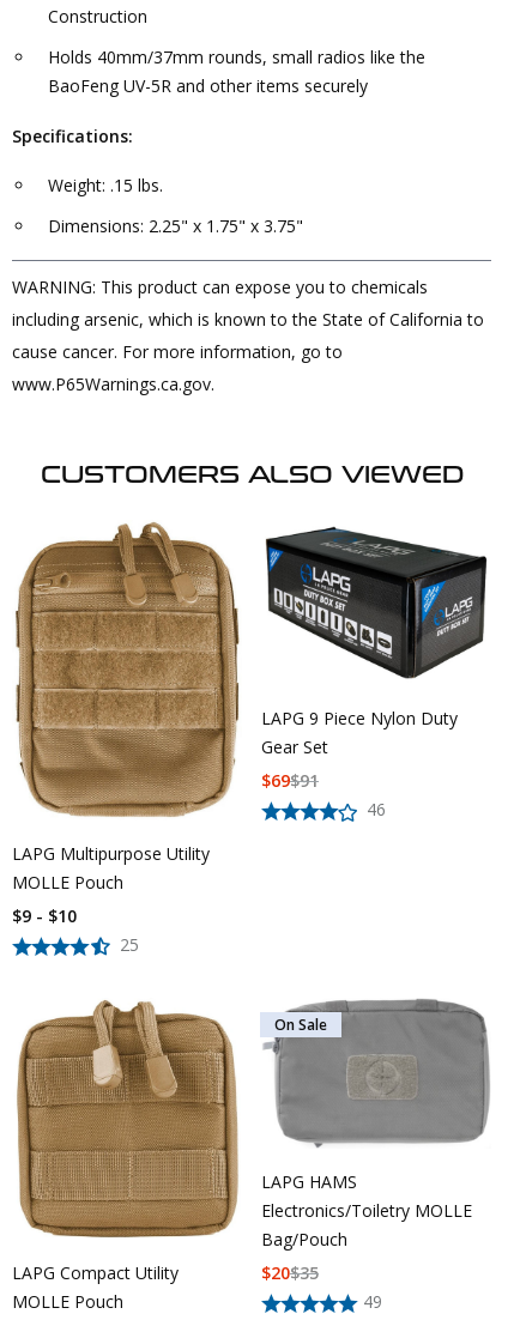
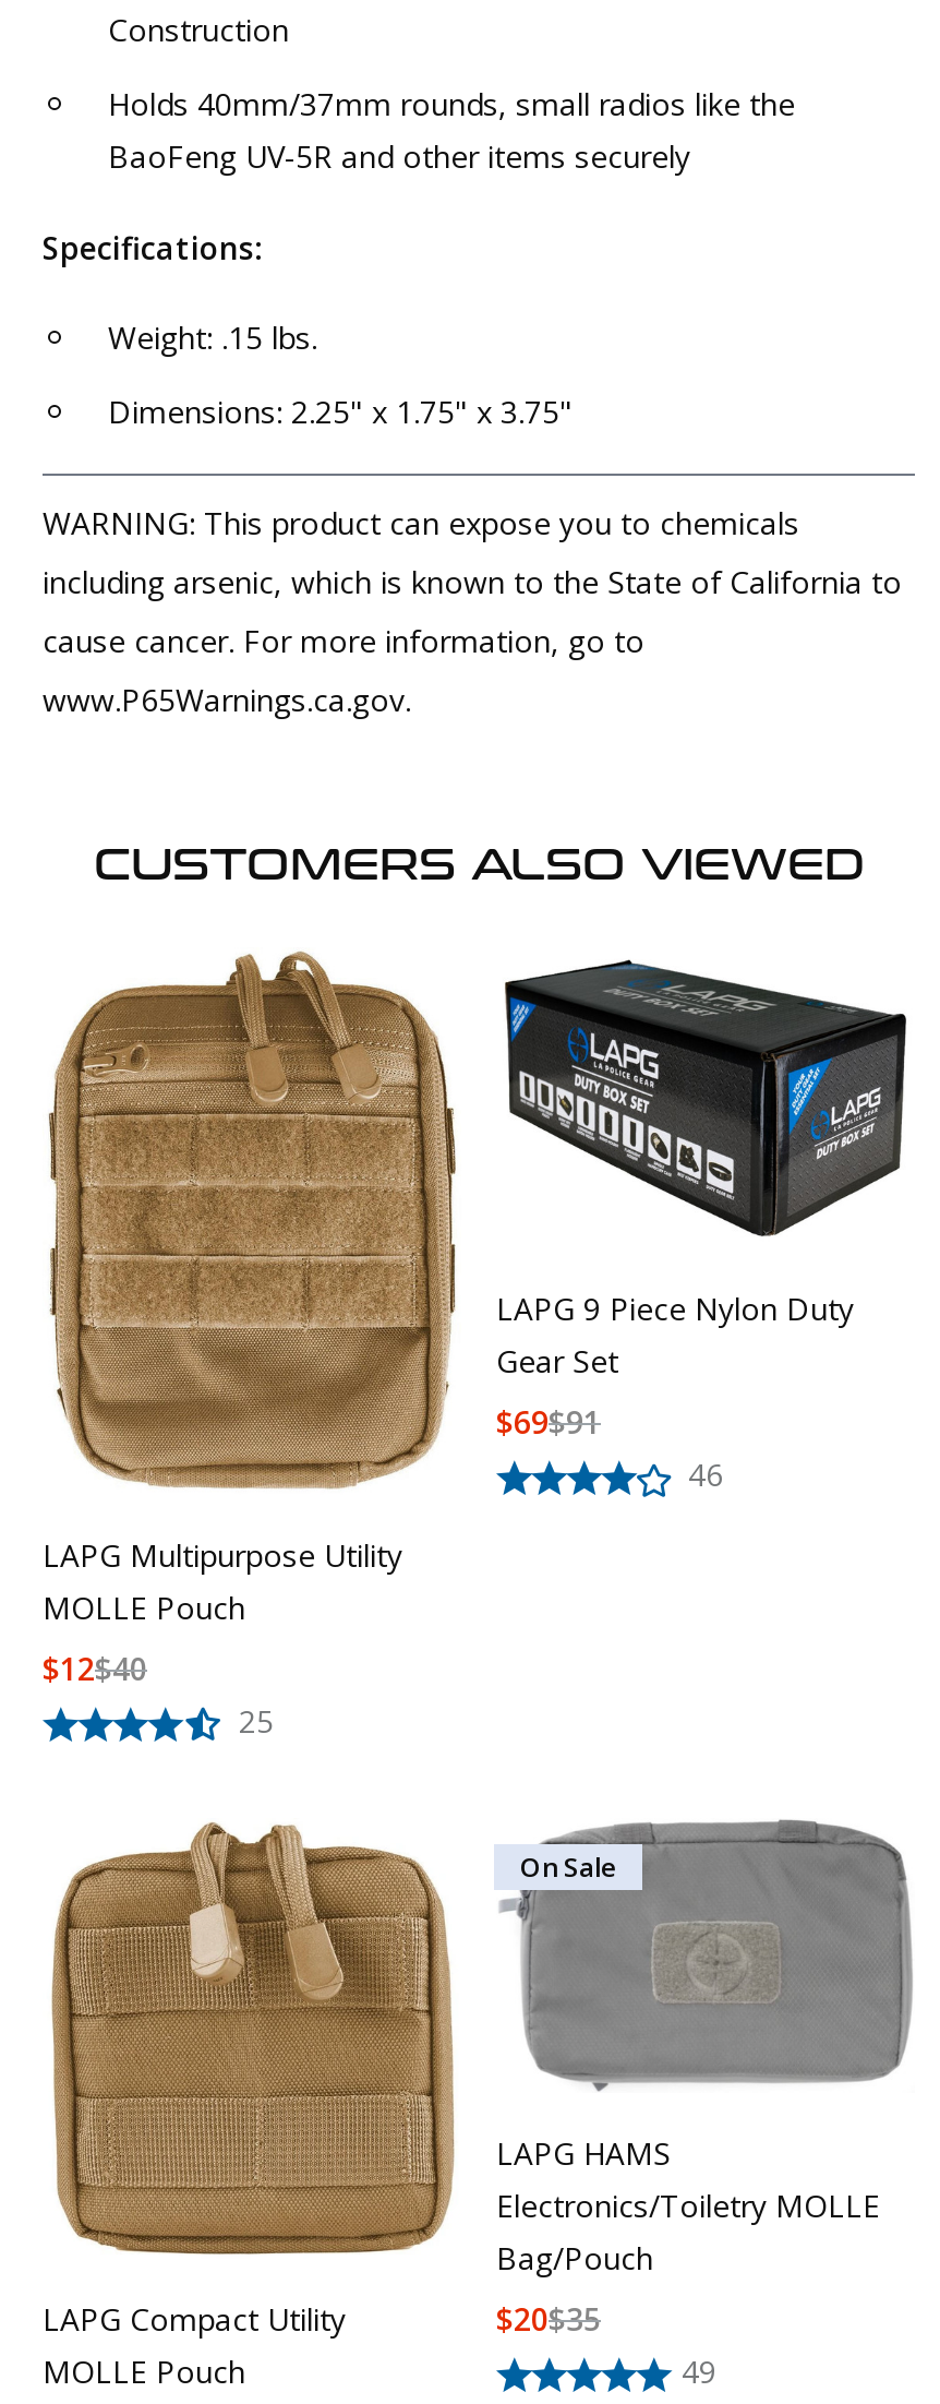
[12,905,77,927] $9 - $10 -> [43,1648,147,1690] $40 | $12

